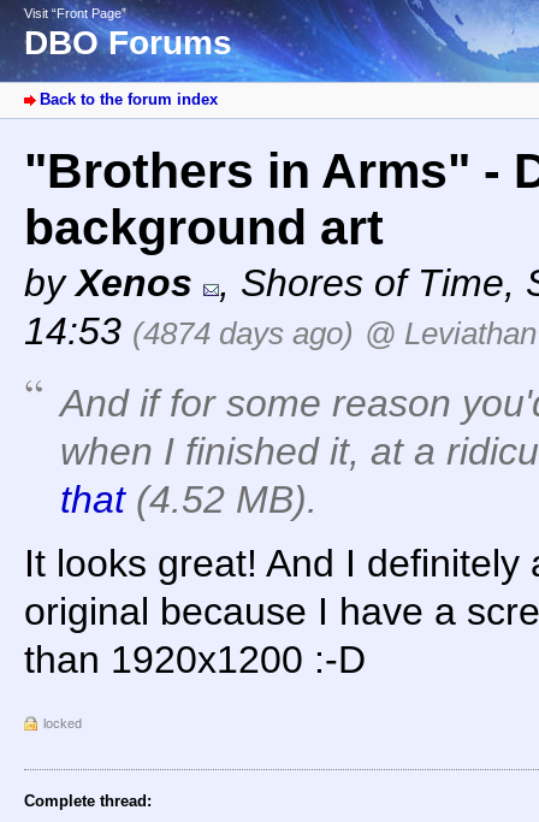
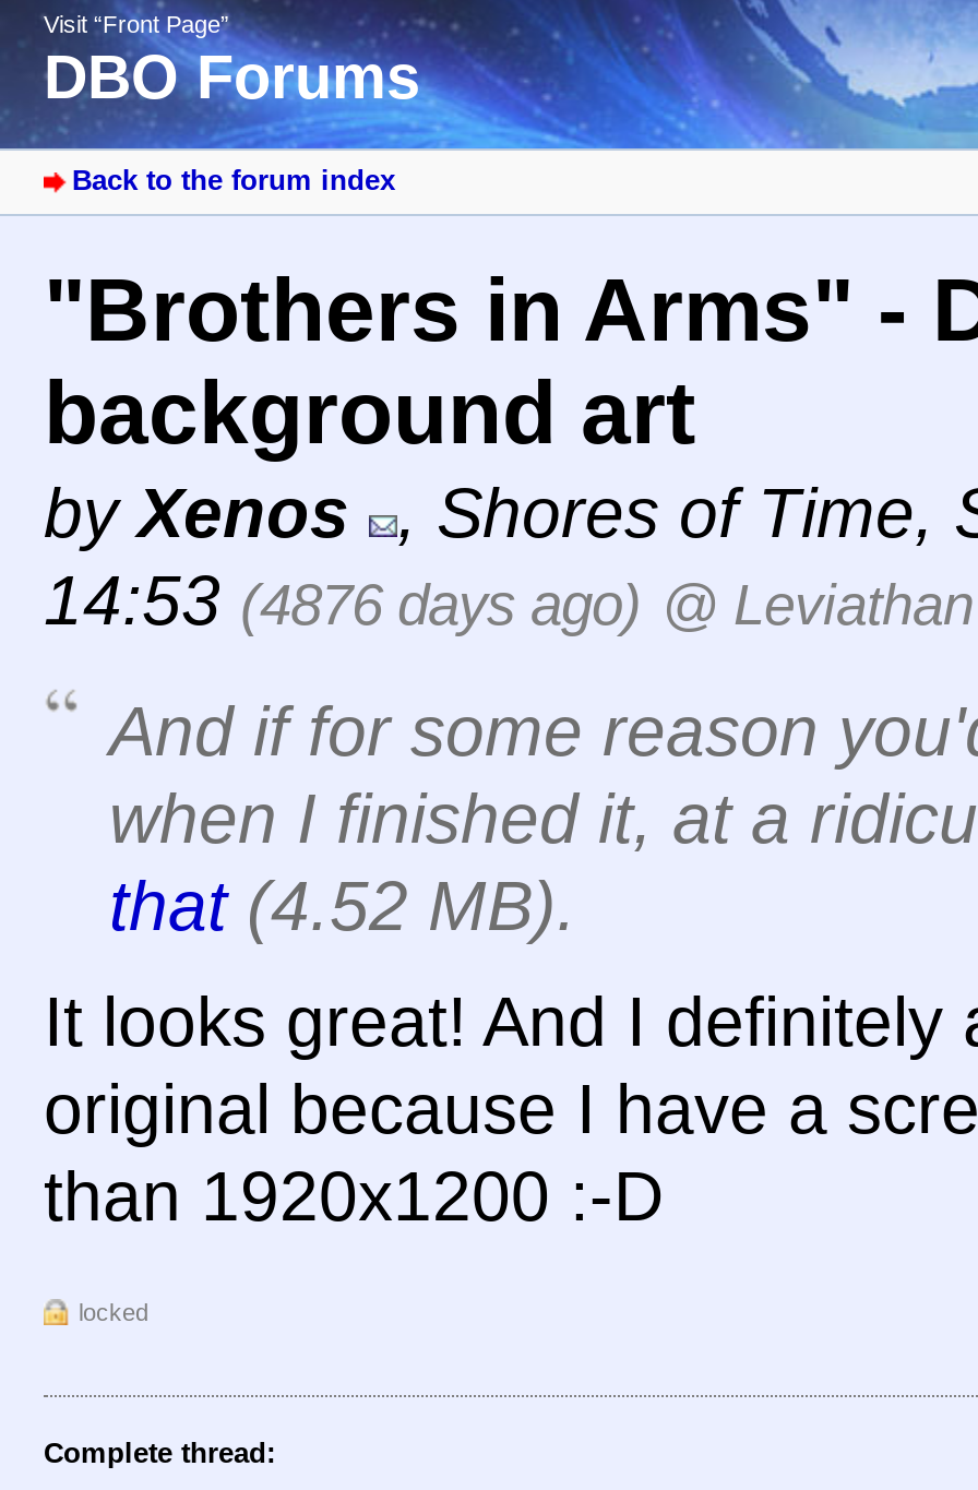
[24,310,537,353] 14:53 (4874 days ago) @ Leviathan -> [44,562,974,640] 14:53 (4876 days ago) @ Leviathan

